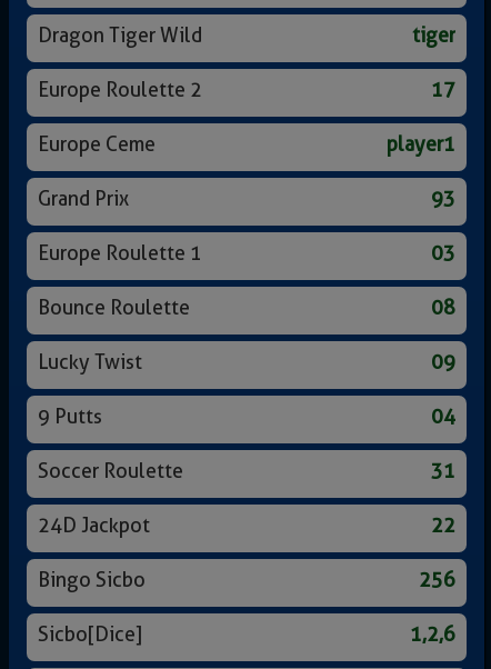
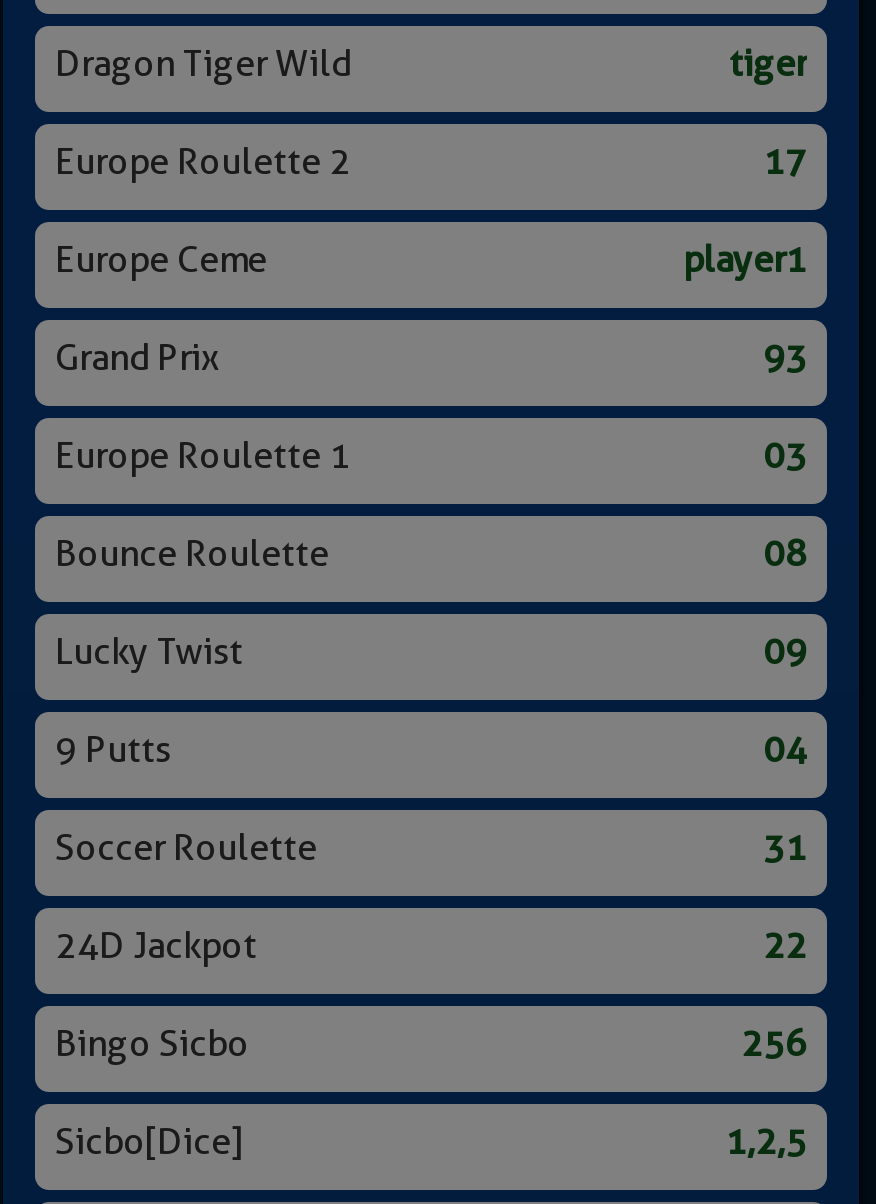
[410,622,455,646] 1,2,6 -> [725,1120,807,1162] 1,2,5

